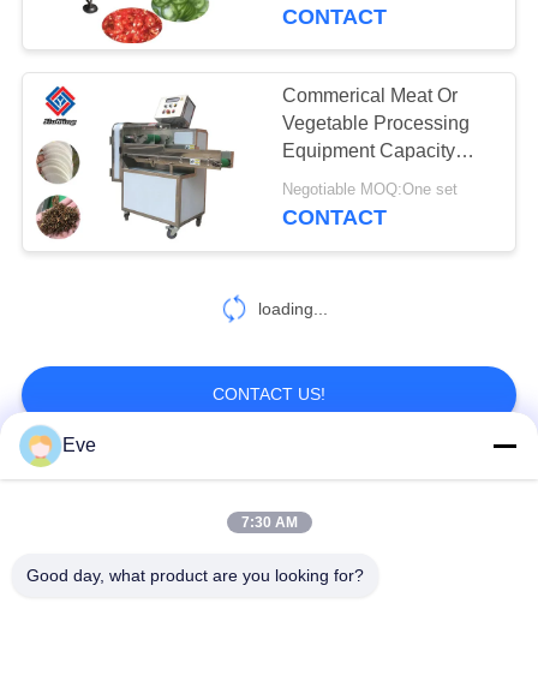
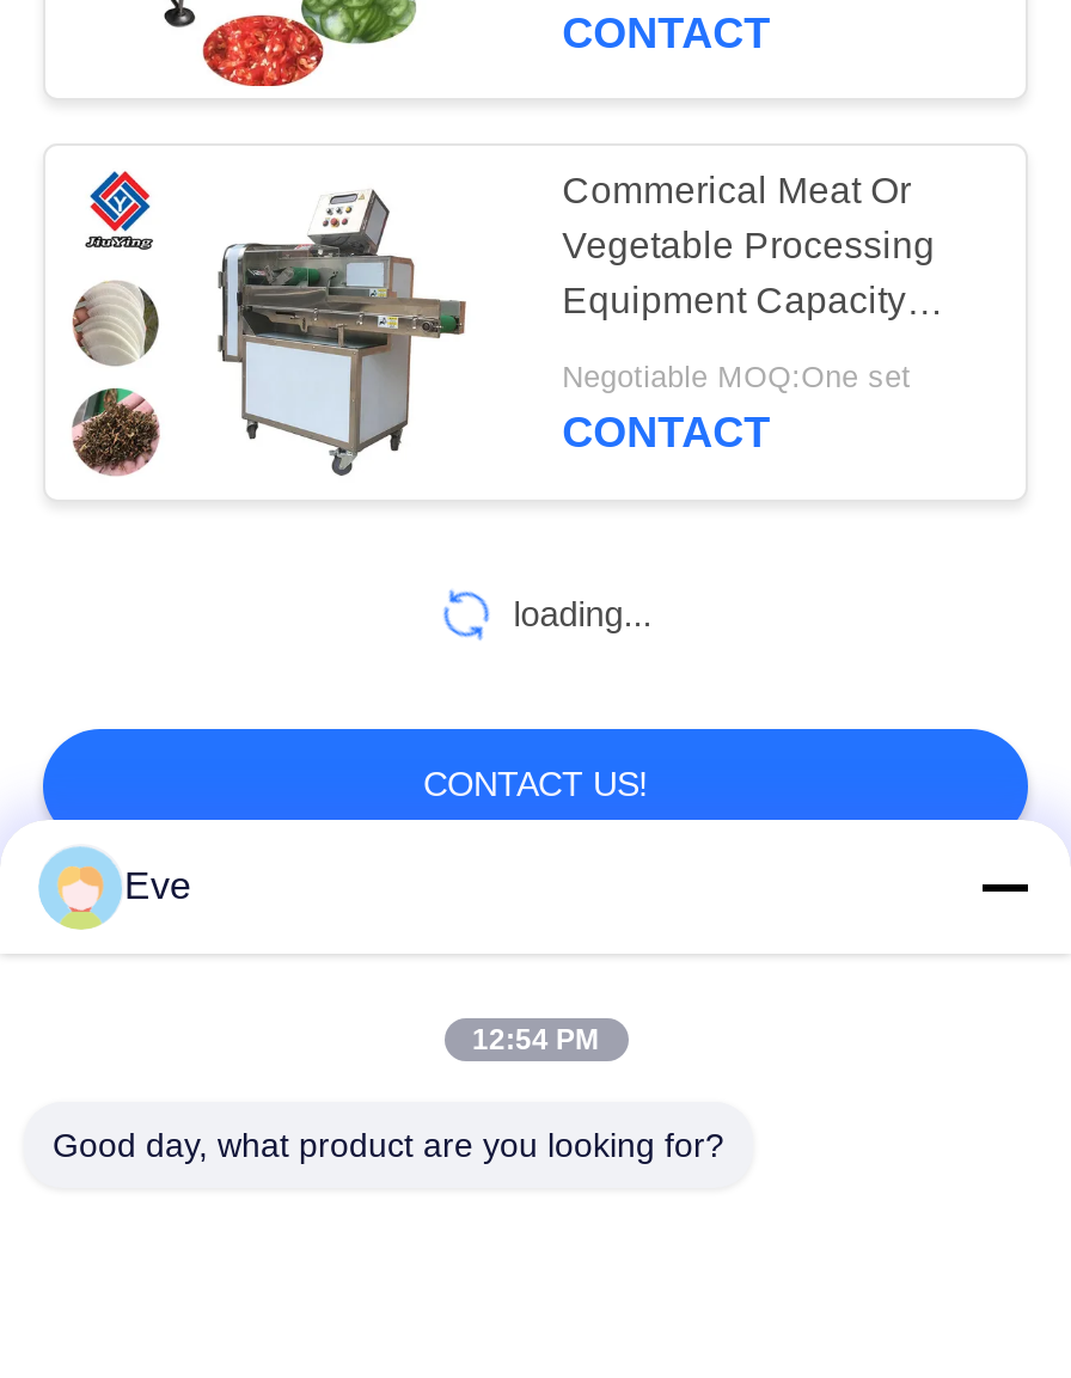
[241,514,297,531] 7:30 AM -> [472,1023,599,1057] 12:54 PM

